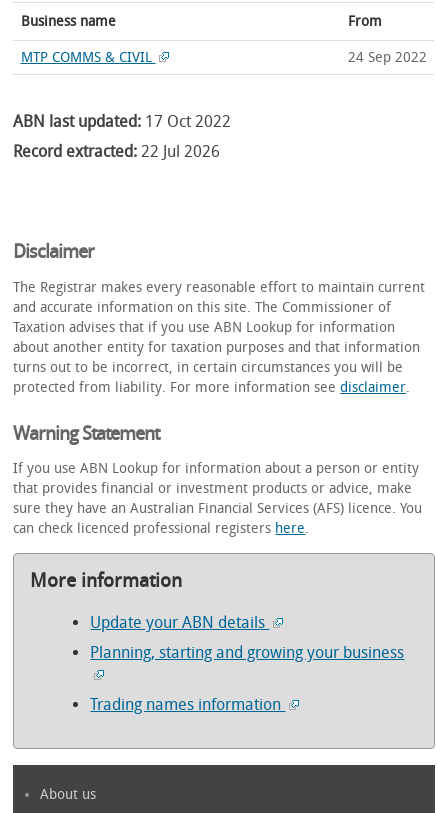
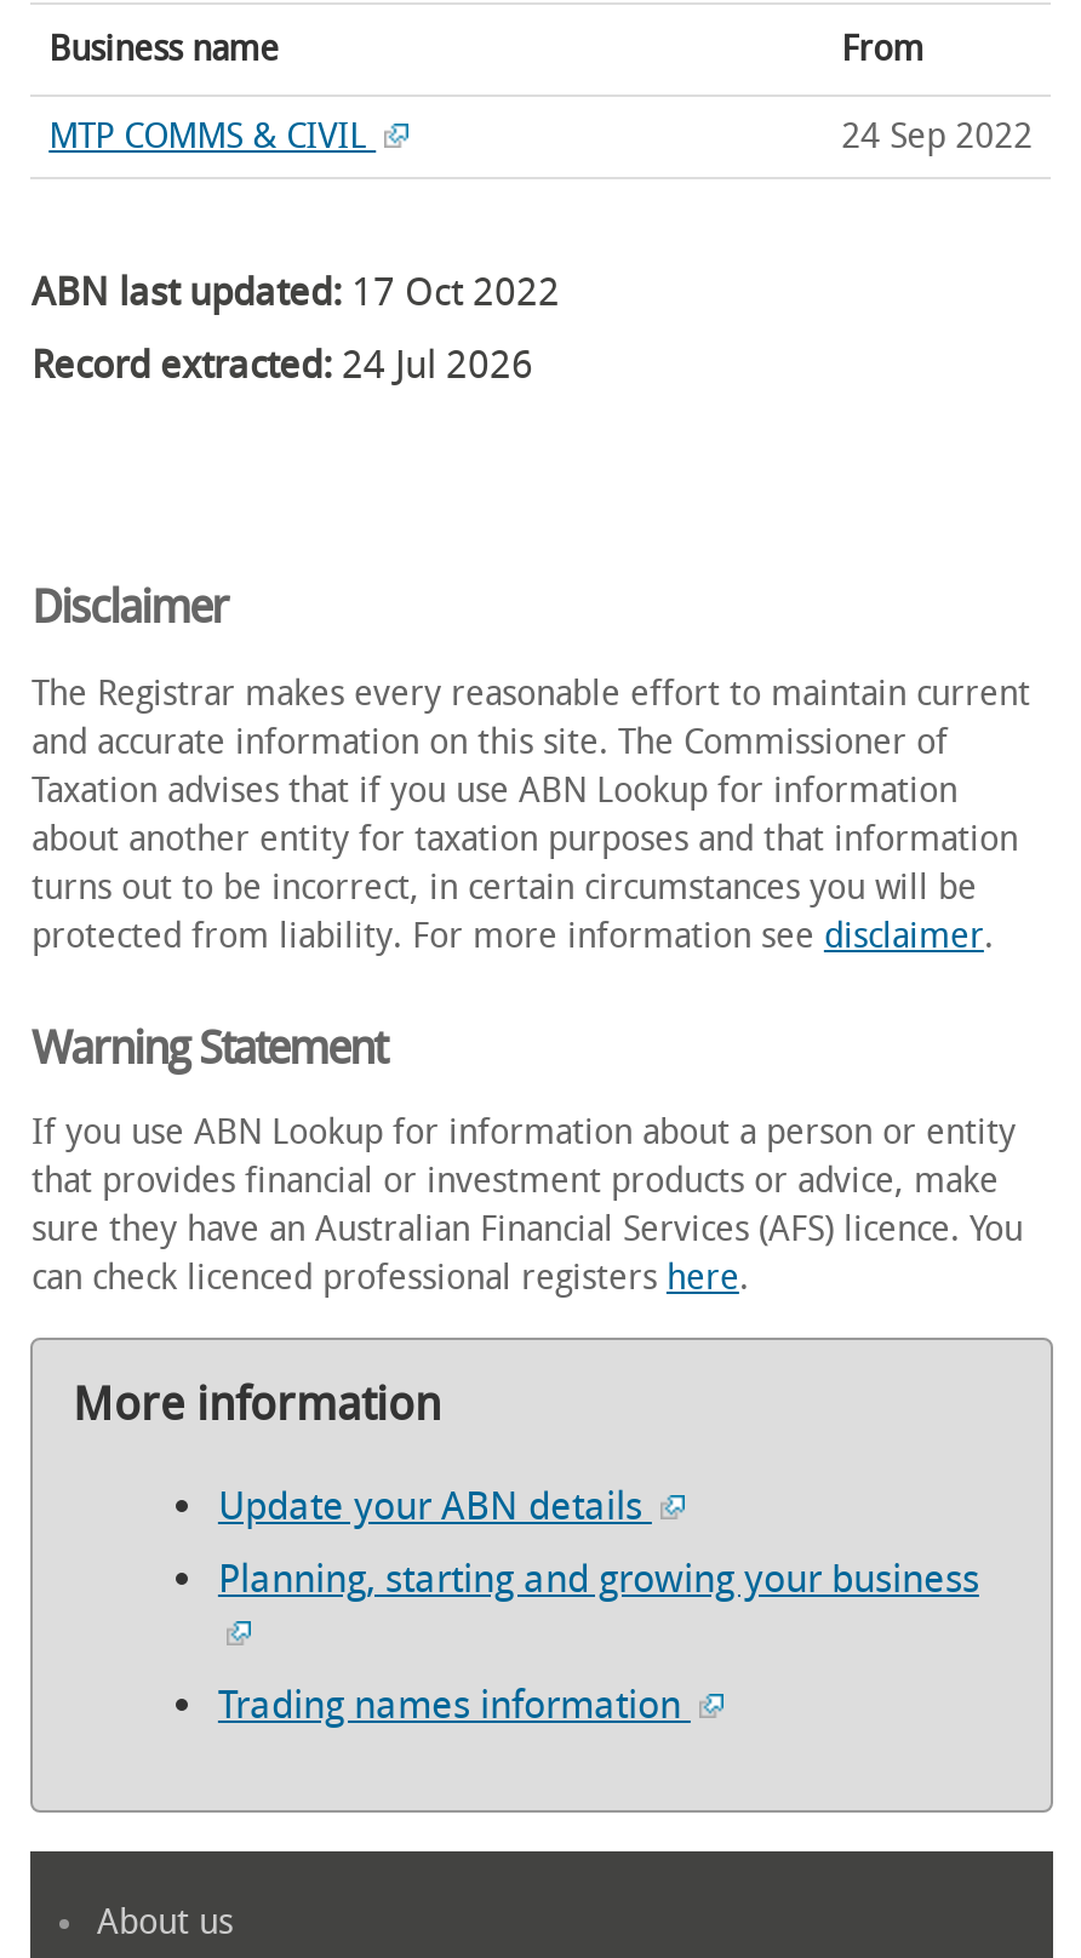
[13,142,220,161] Record extracted: 22 Jul 2026 -> [31,341,533,387] Record extracted: 24 Jul 2026

